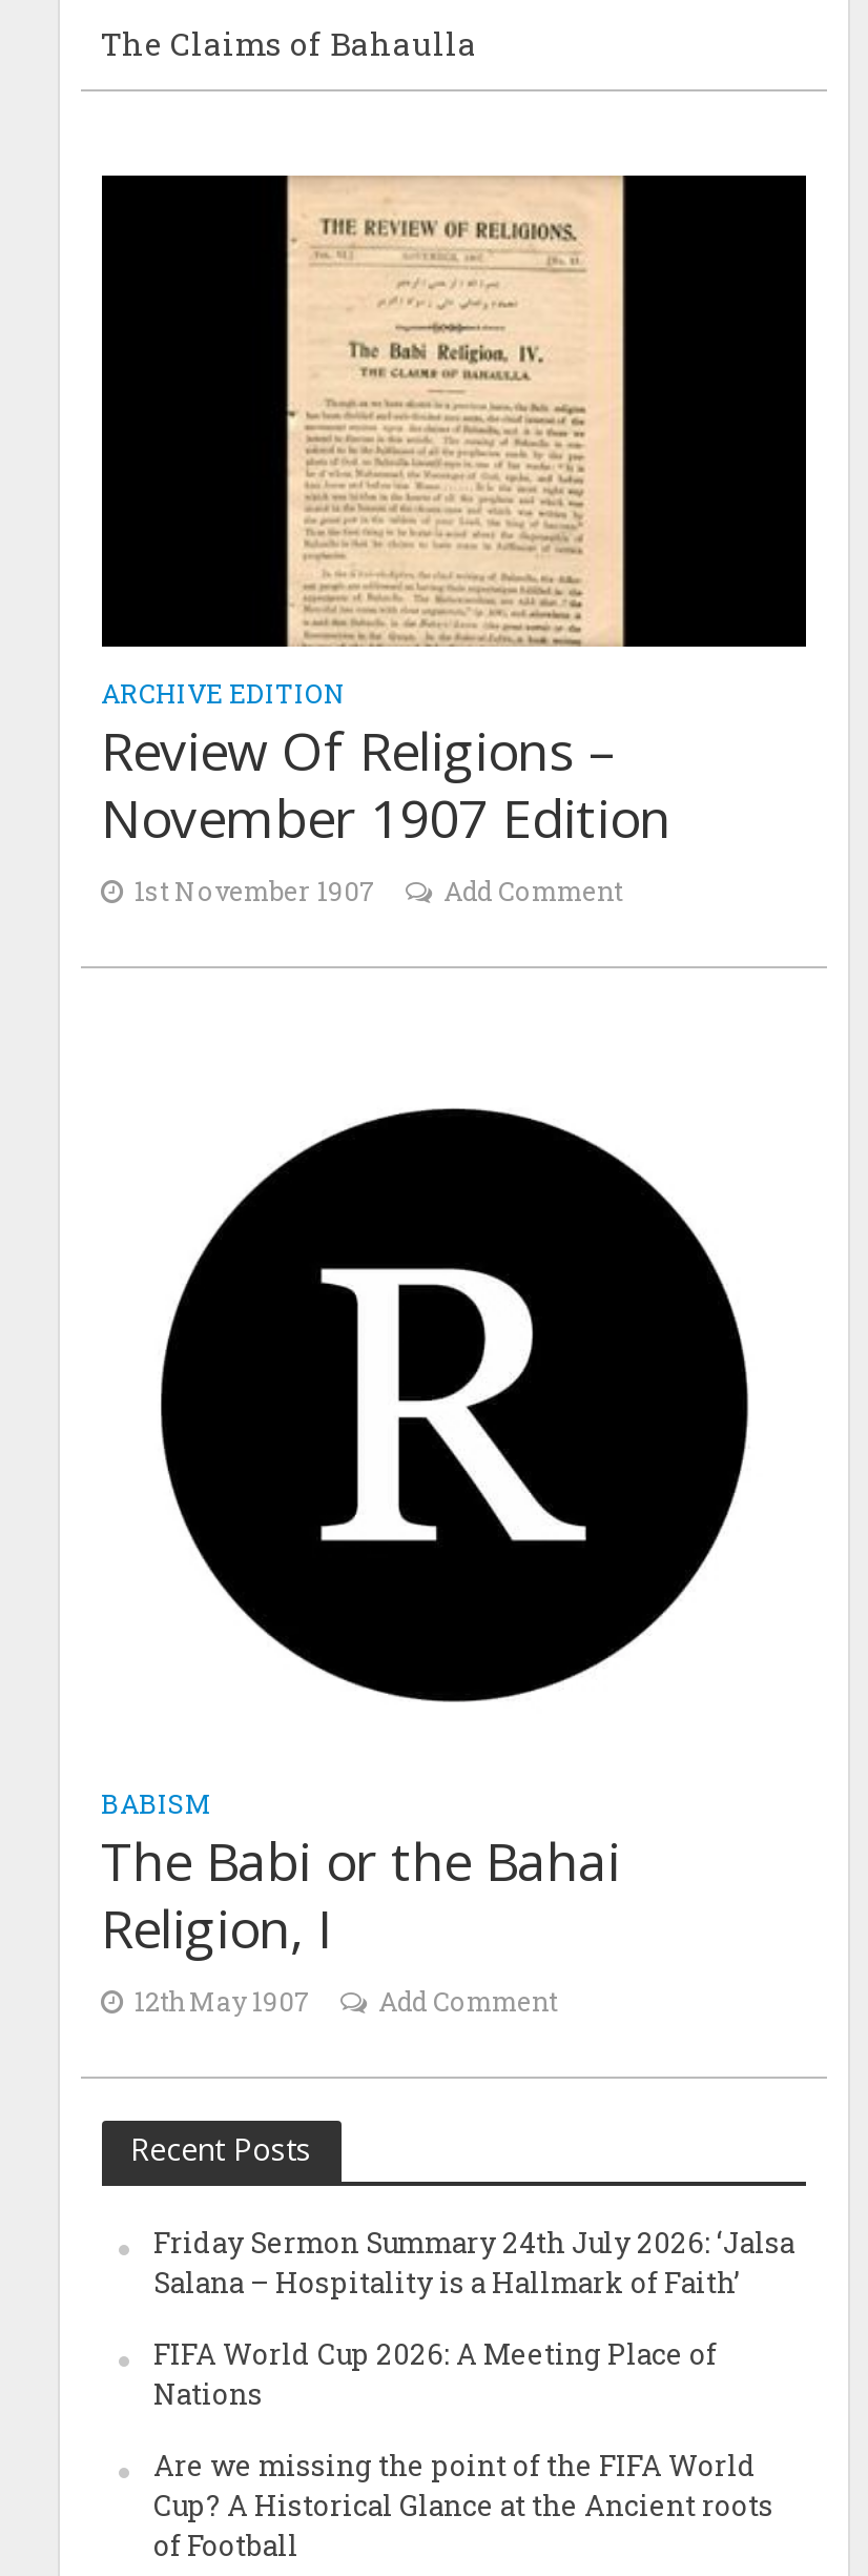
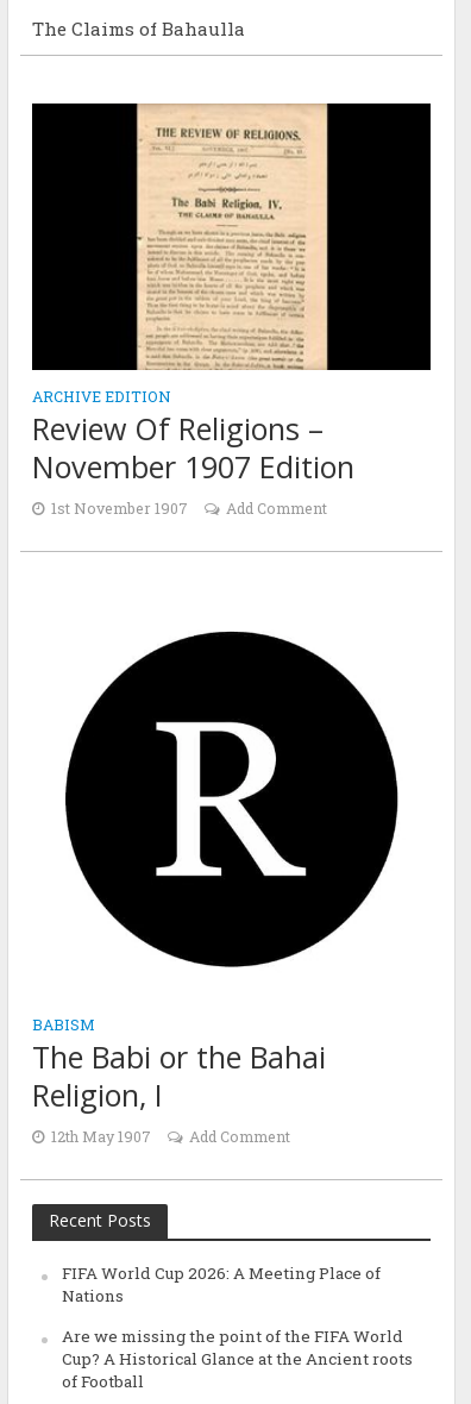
[153,2223,794,2301] Friday Sermon Summary 24th July 2026: ‘Jalsa | Salana – Hospitality is a Hallmark of Faith’ -> none

